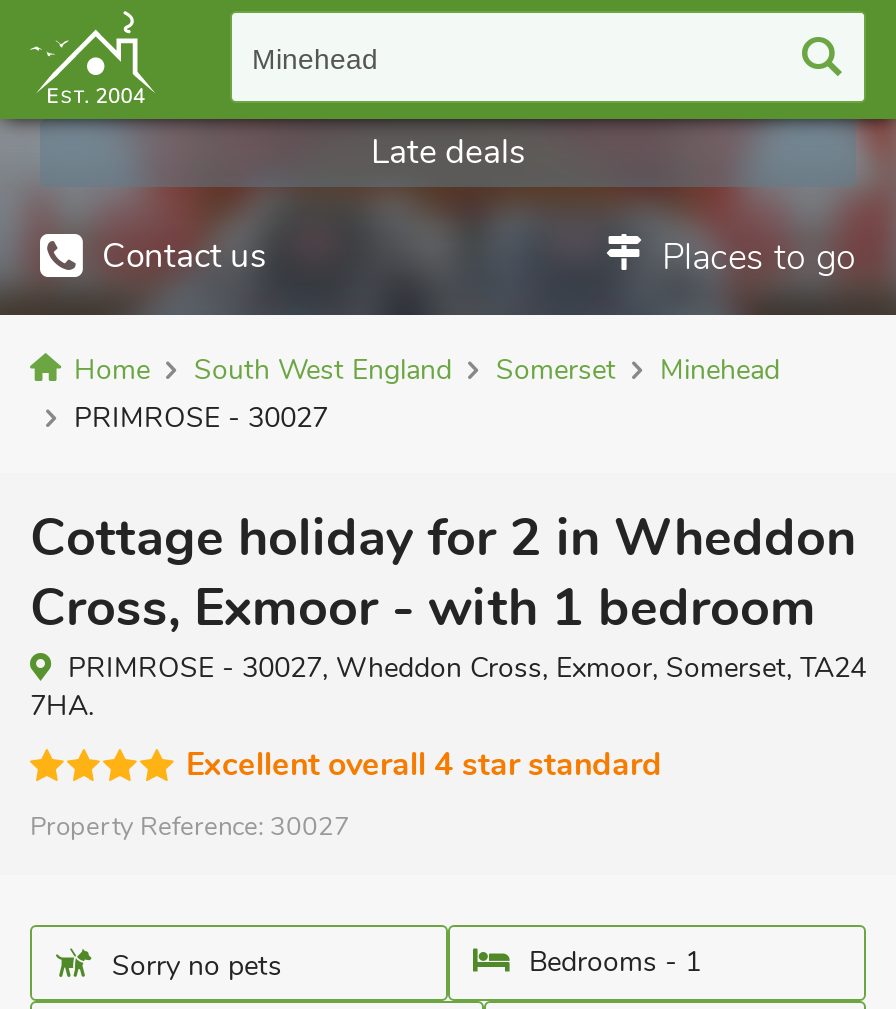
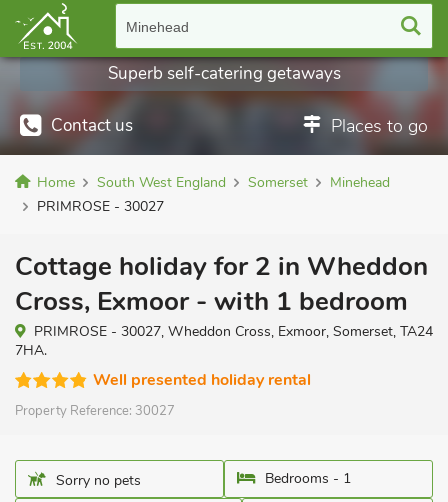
[371,129,525,175] Late deals -> [107,62,340,85] Superb self-catering getaways
[186,743,662,787] Excellent overall 4 star standard -> [93,369,311,391] Well presented holiday rental

